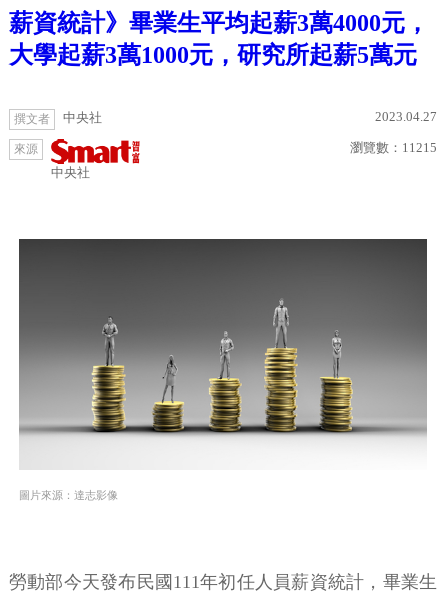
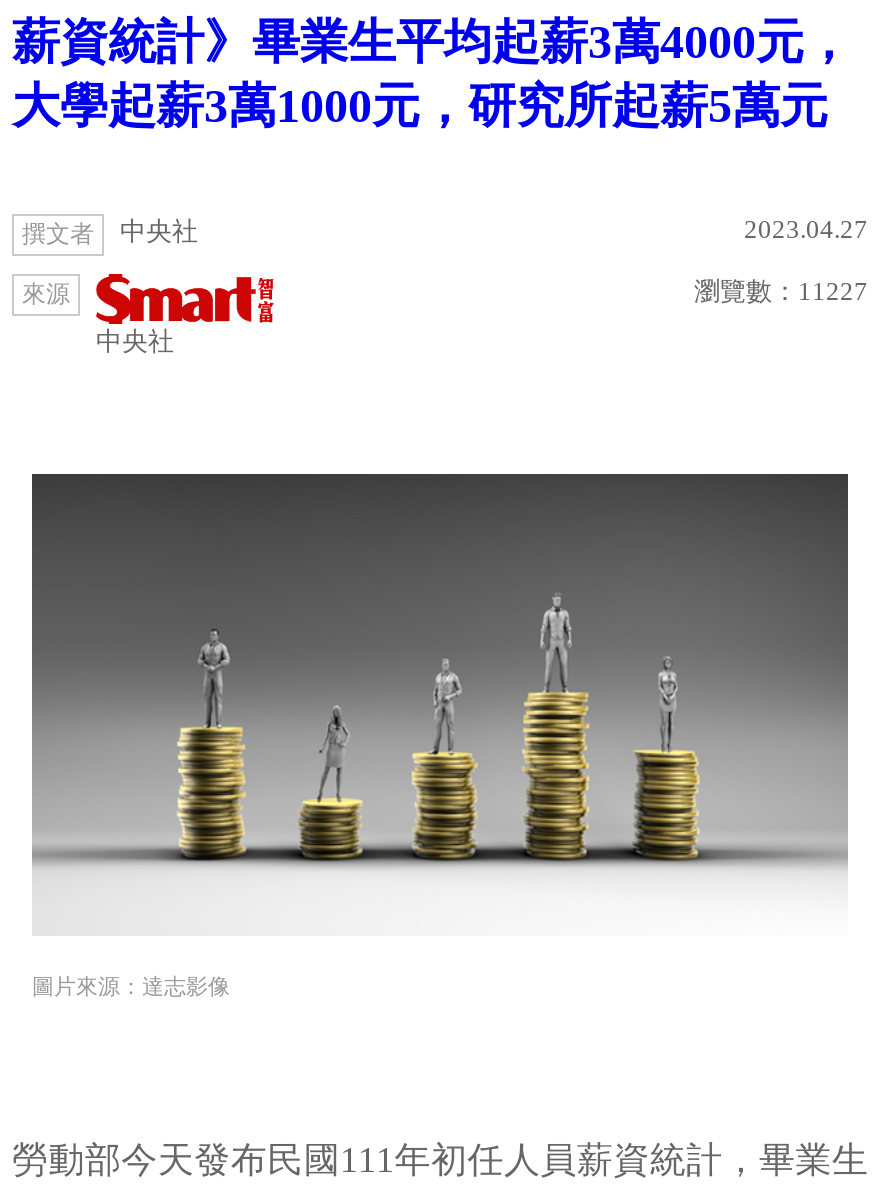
[350,140,437,155] 瀏覽數：11215 -> [694,276,868,306] 瀏覽數：11227

